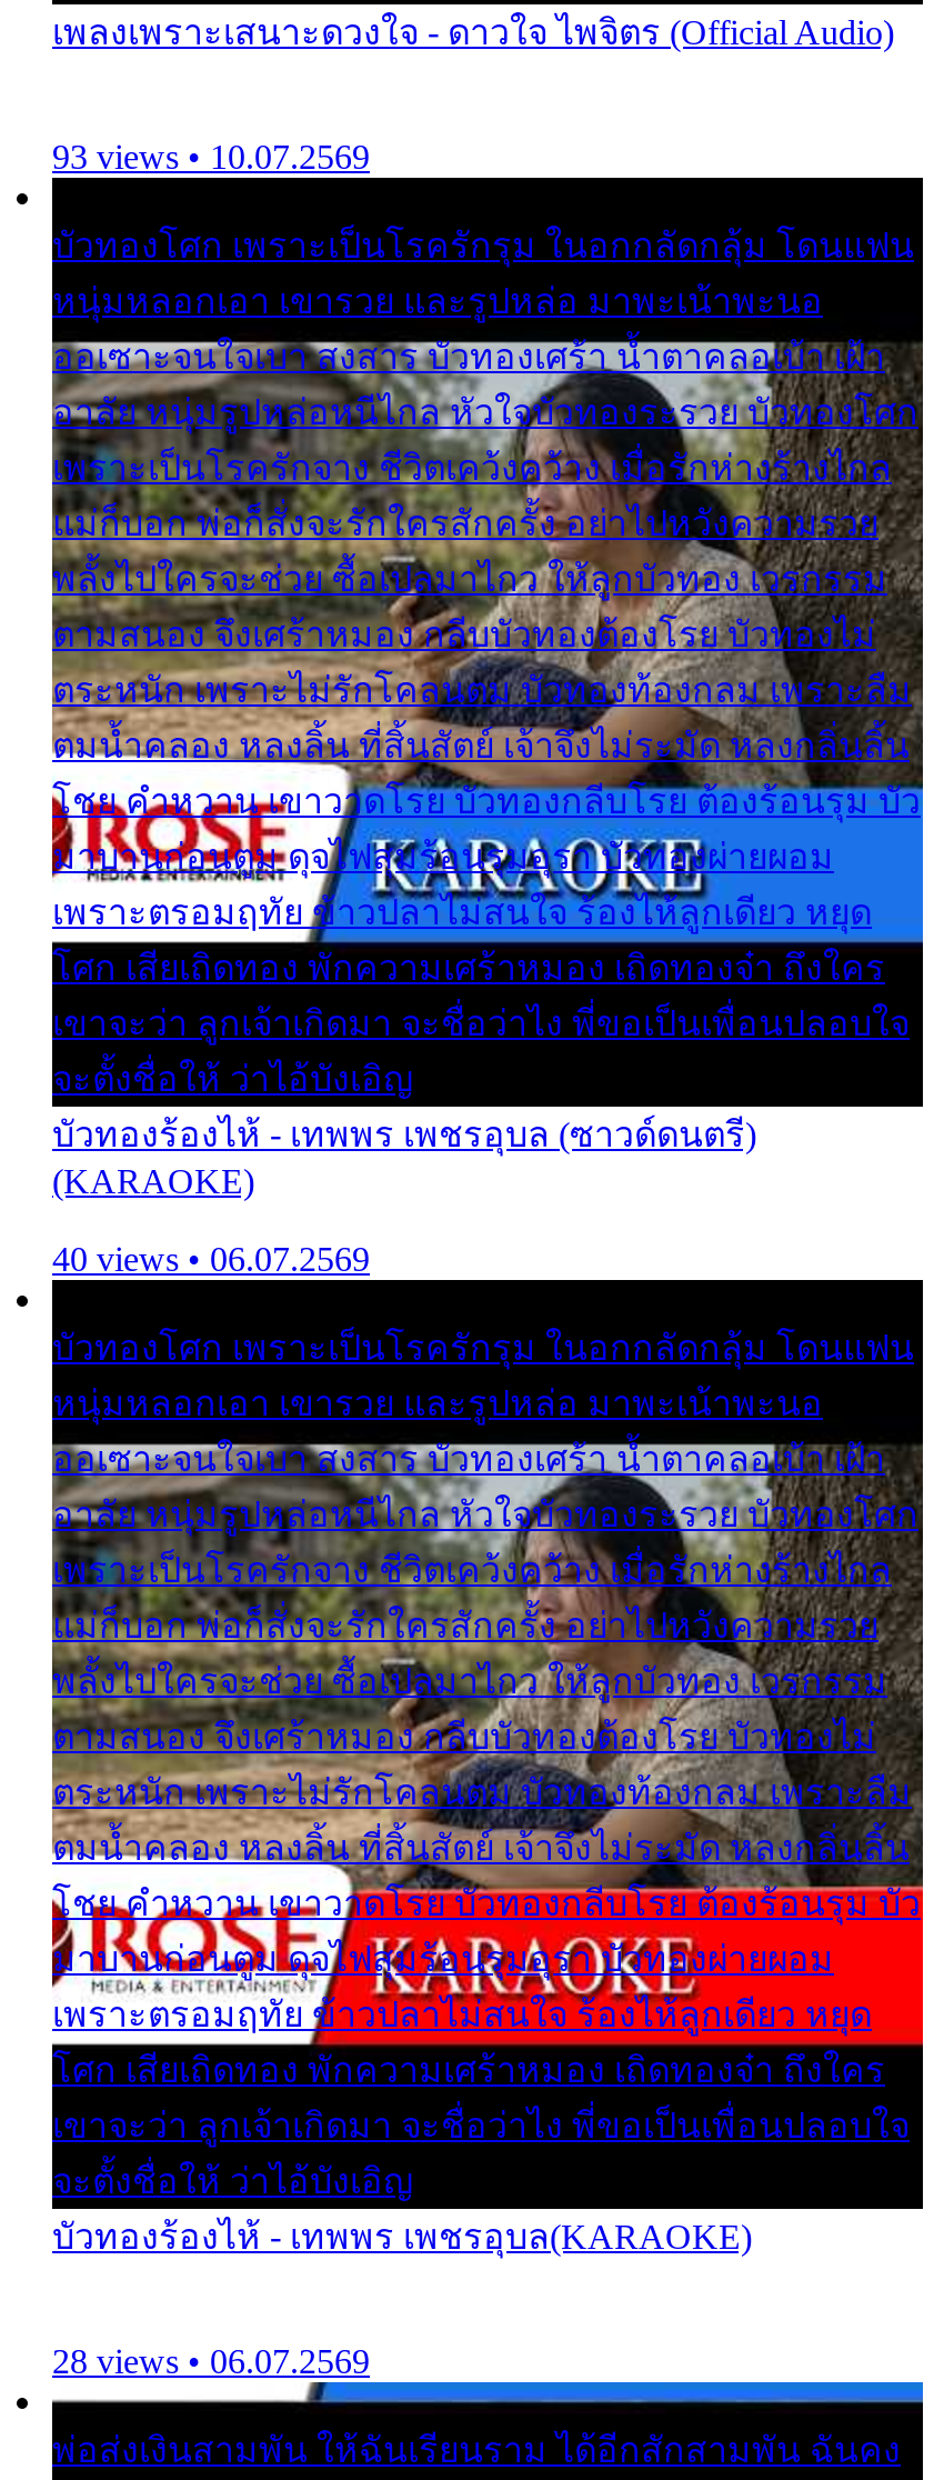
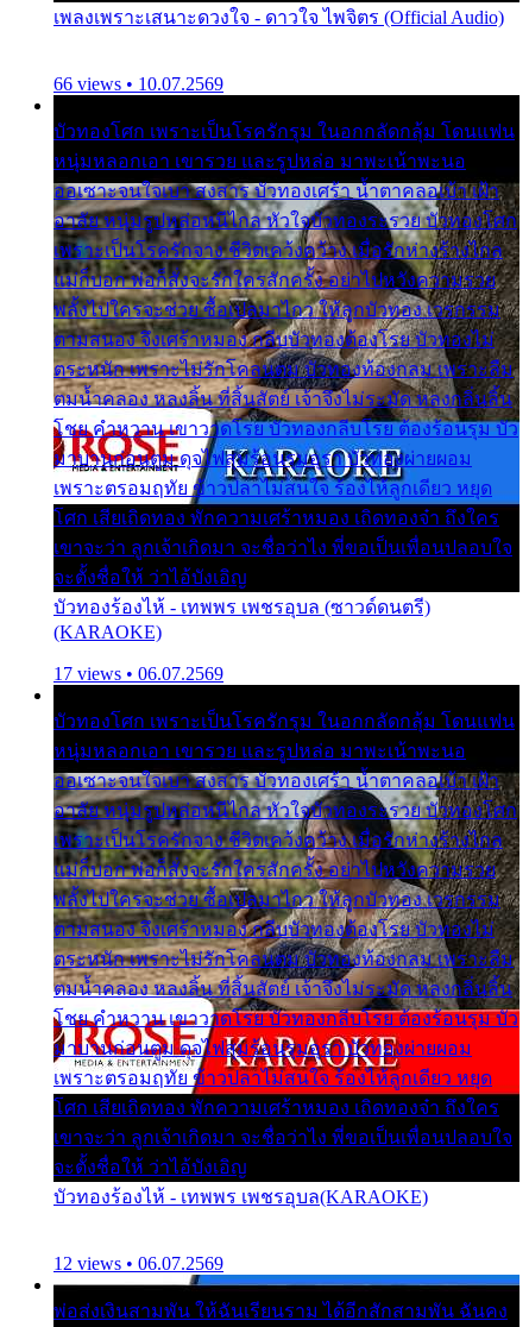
[52,137,370,175] 93 views • 10.07.2569 -> [53,73,223,94] 66 views • 10.07.2569
[52,1240,370,1277] 40 views • 06.07.2569 -> [53,663,223,683] 17 views • 06.07.2569
[52,2342,370,2380] 28 views • 06.07.2569 -> [53,1253,223,1273] 12 views • 06.07.2569

